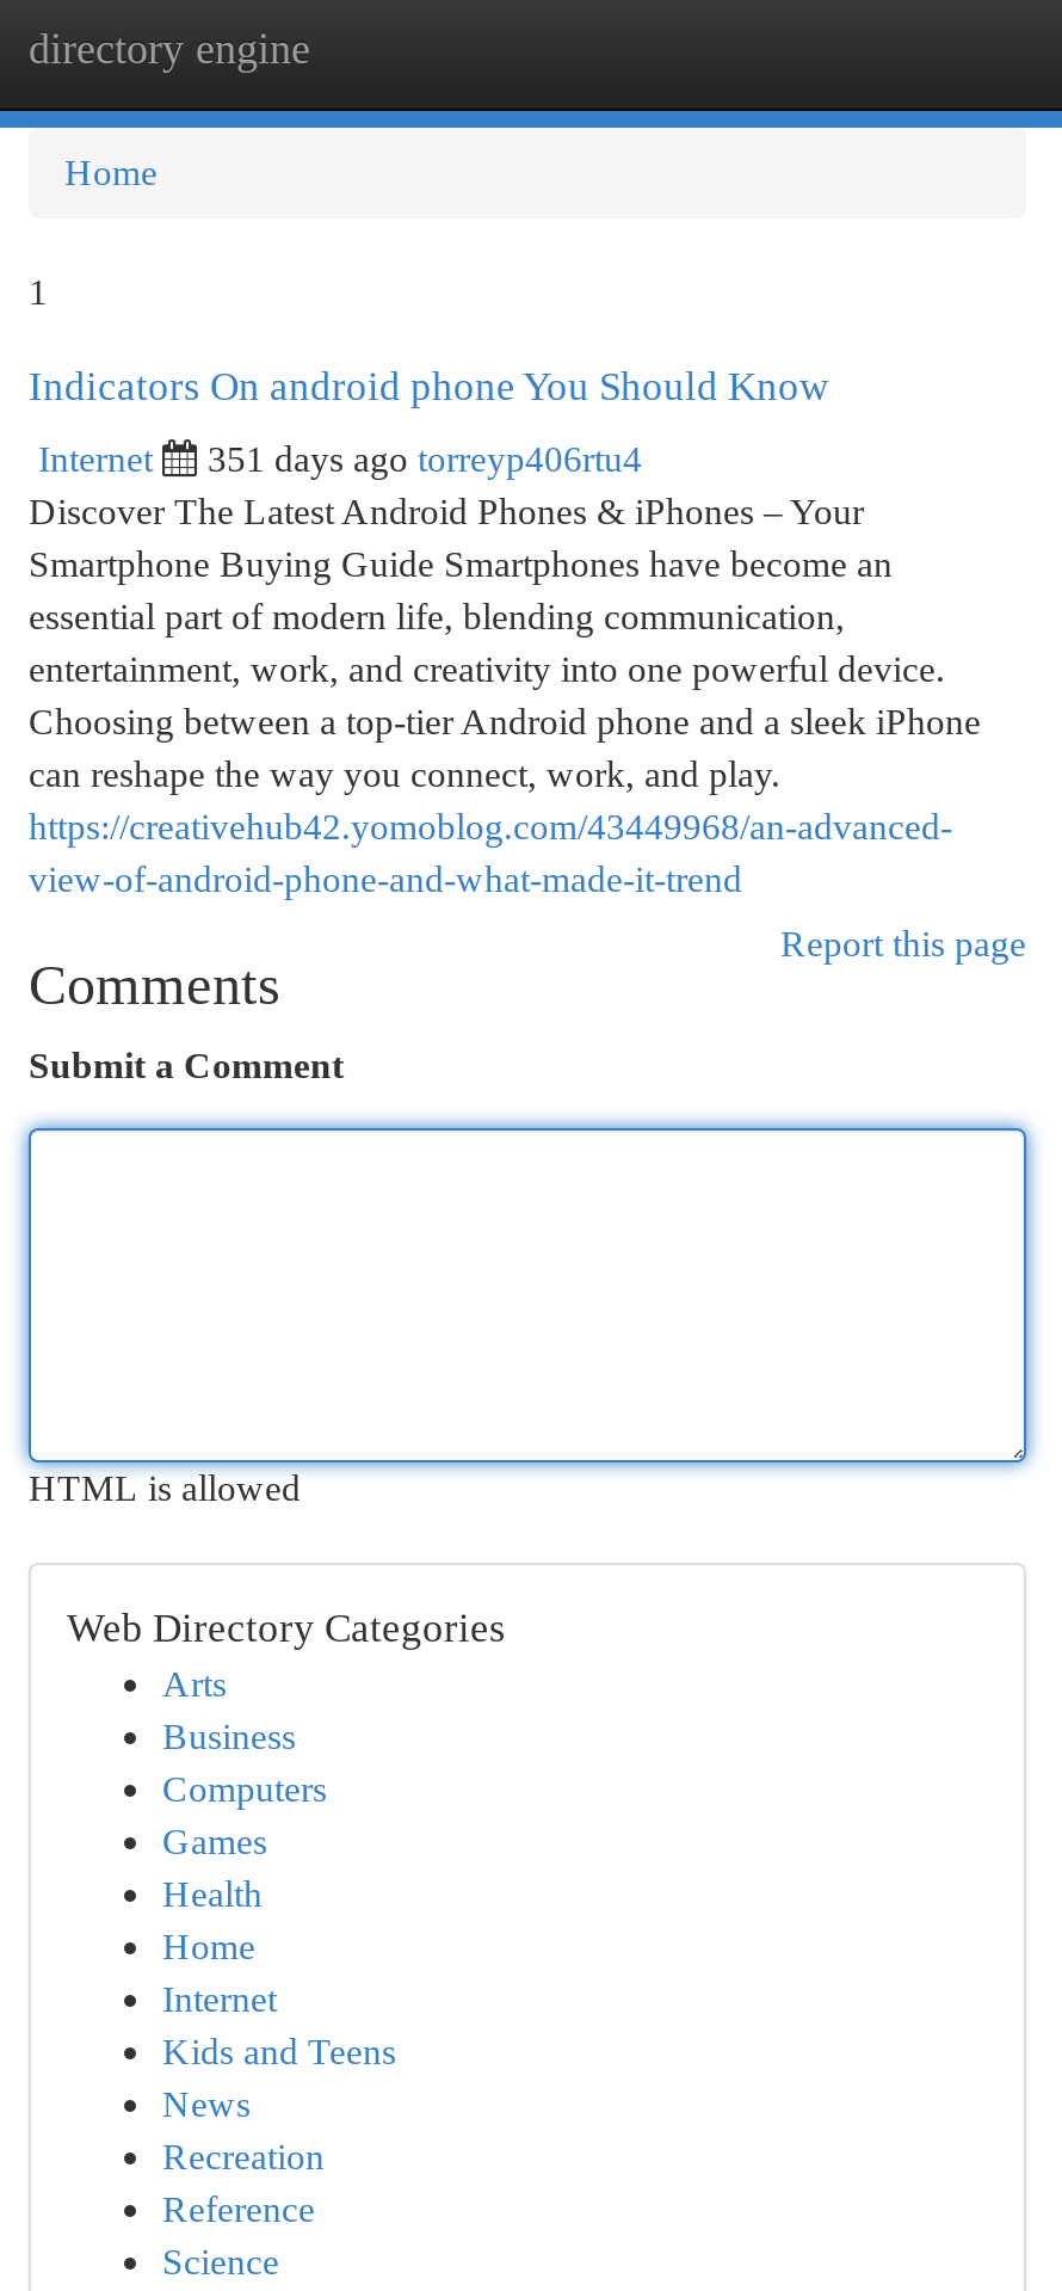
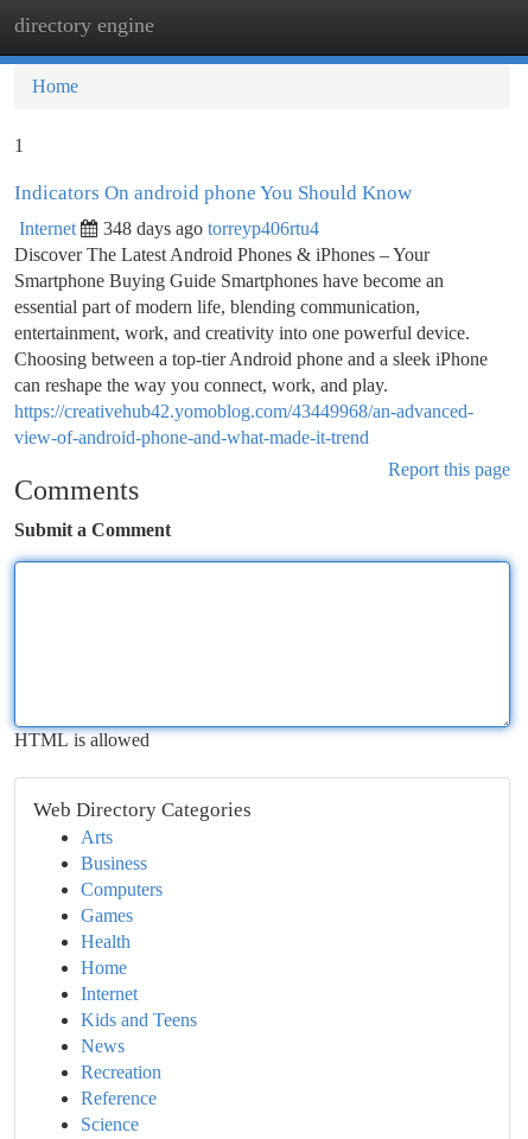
[208,438,642,479] 351 days ago torreyp406rtu4 -> [103,218,319,238] 348 days ago torreyp406rtu4

